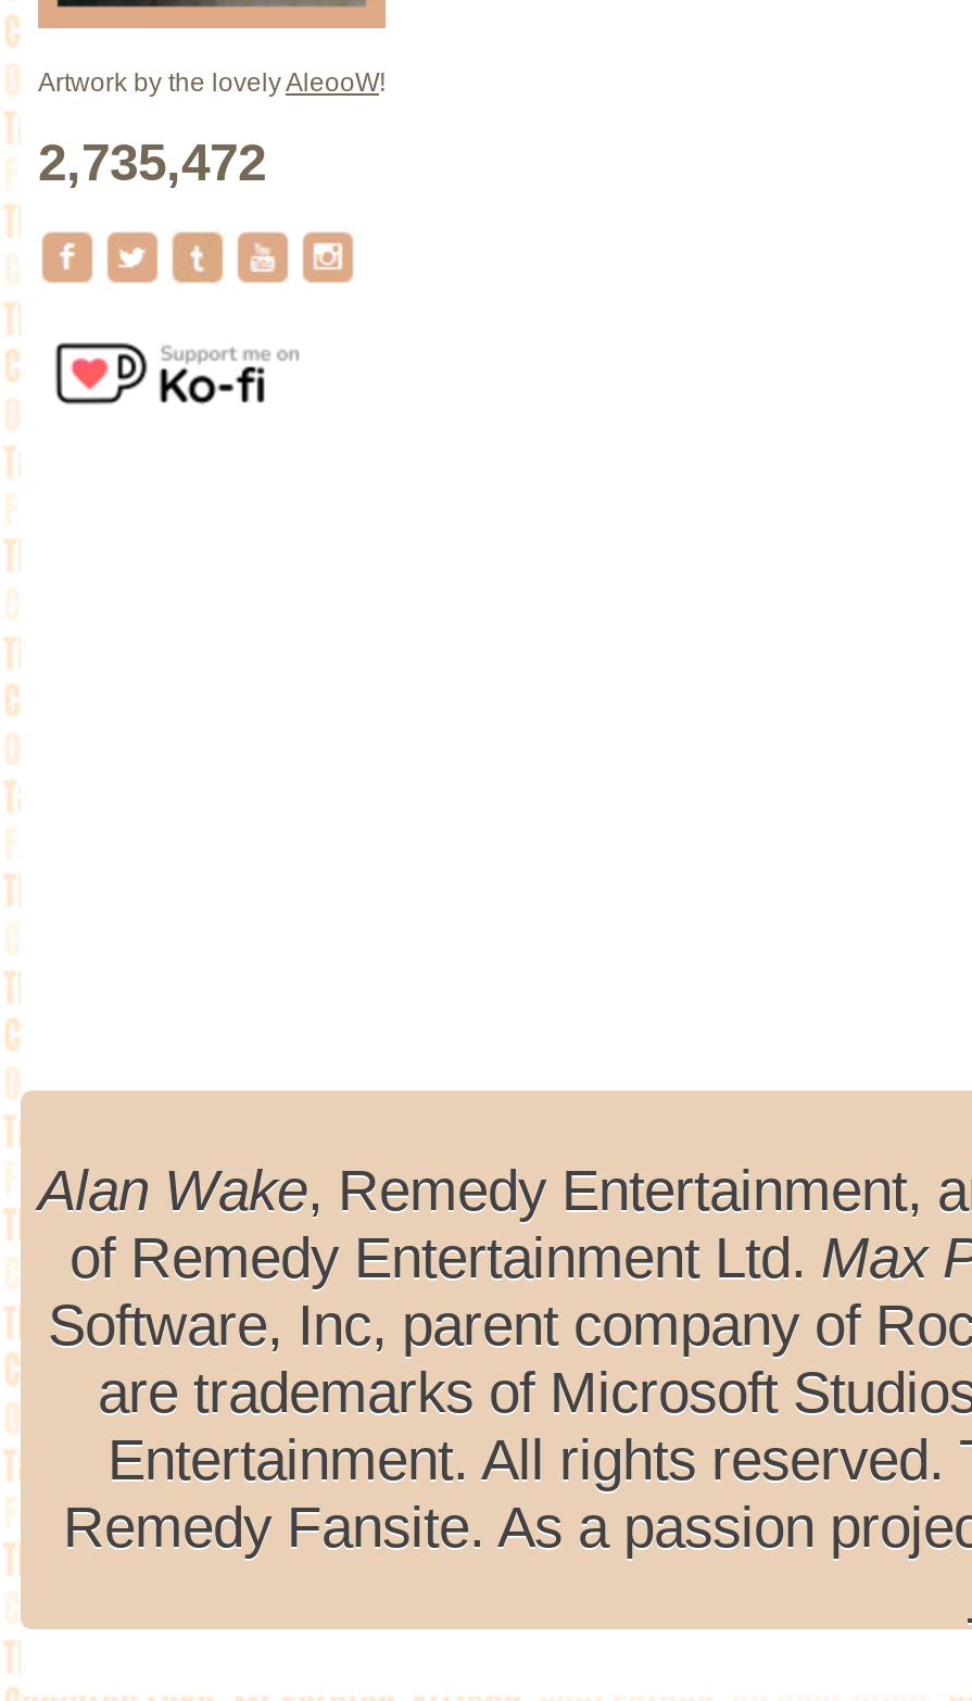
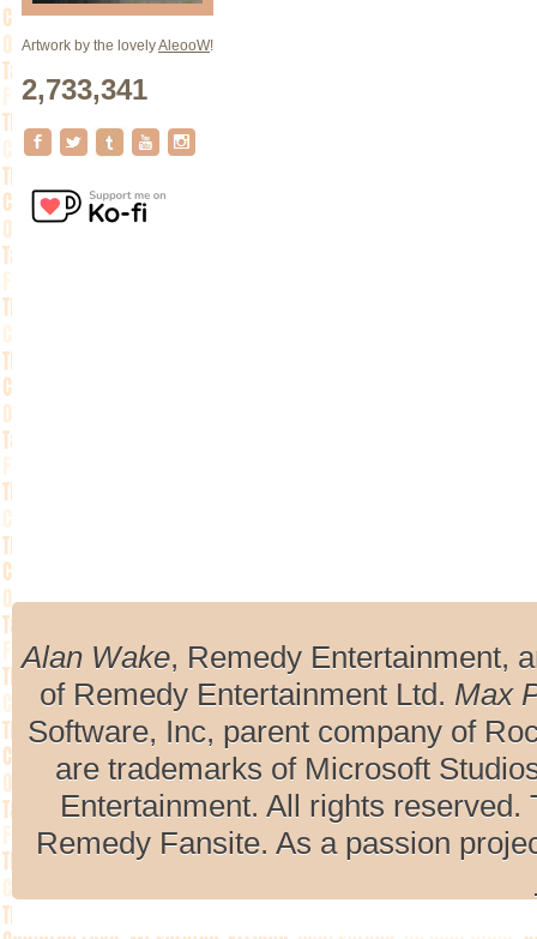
[38,133,266,191] 2,735,472 -> [22,73,147,106] 2,733,341

